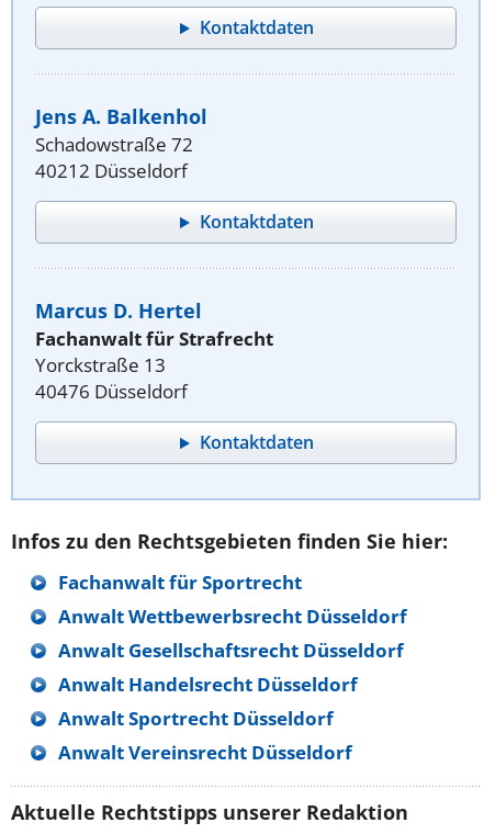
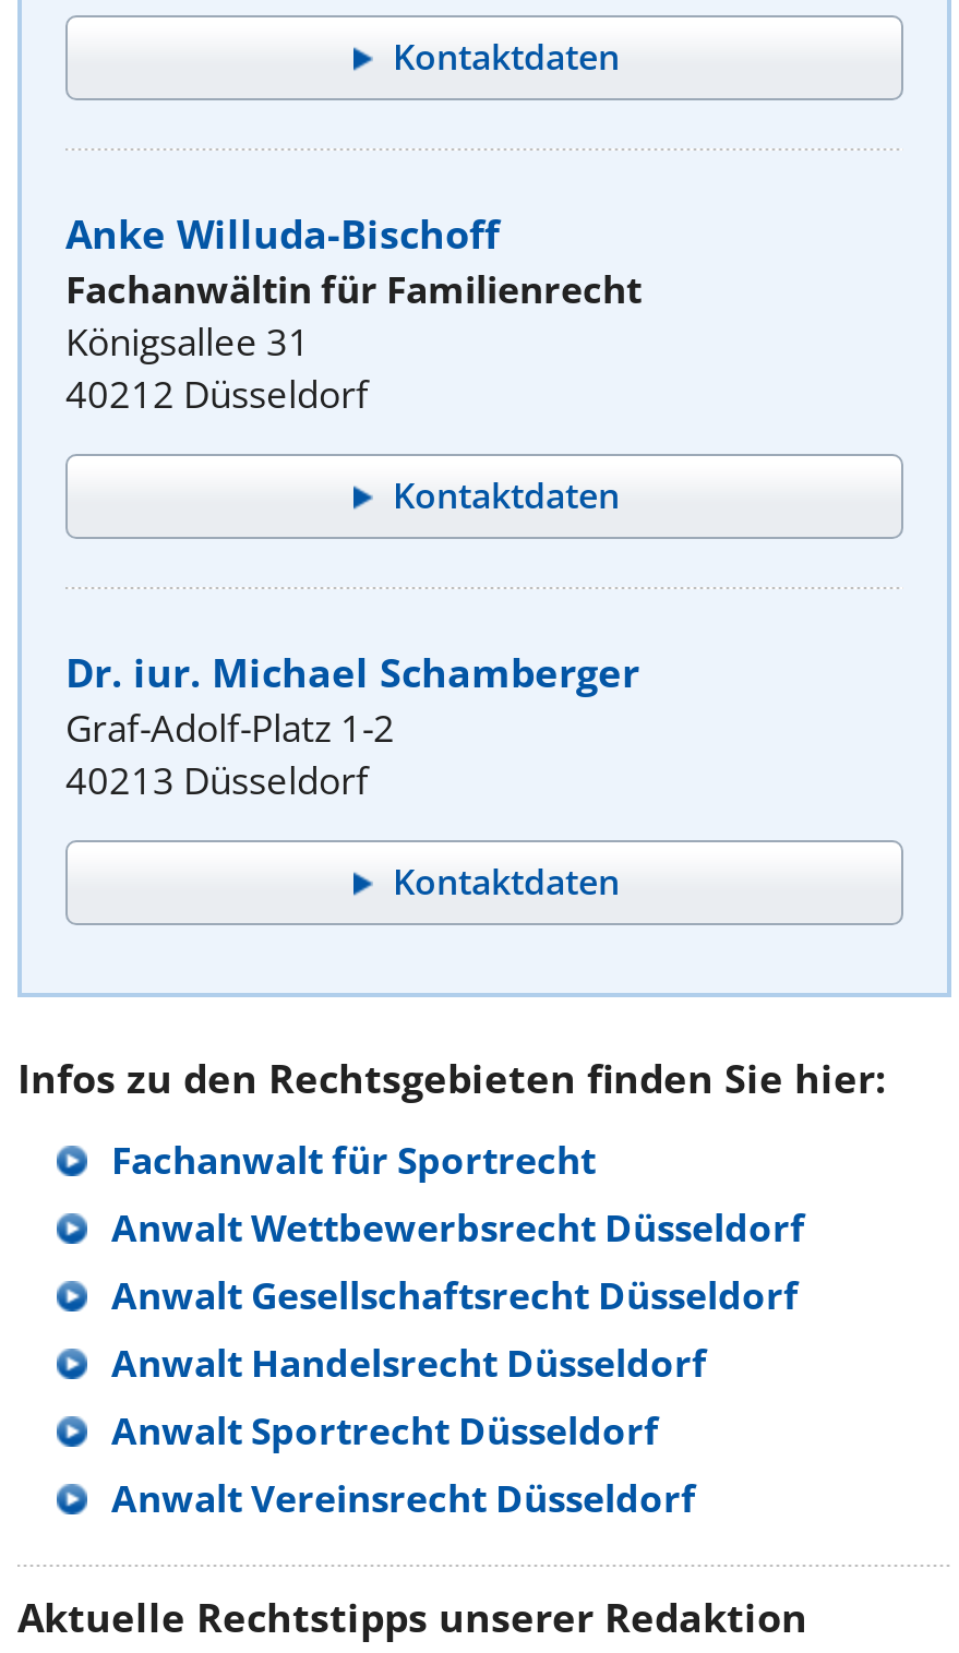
[35,103,207,157] Jens A. Balkenhol | Schadowstraße 72 -> [65,207,642,367] Anke Willuda-Bischoff | Fachanwältin für Familienrecht | Königsallee 31
moved [35,158,314,234] -> [65,369,620,519]: 40212 Düsseldorf | Kontaktdaten
[35,297,273,404] Marcus D. Hertel | Fachanwalt für Strafrecht | Yorckstraße 13 | 40476 Düsseldorf -> [65,646,639,805] Dr. iur. Michael Schamberger | Graf-Adolf-Platz 1-2 | 40213 Düsseldorf

